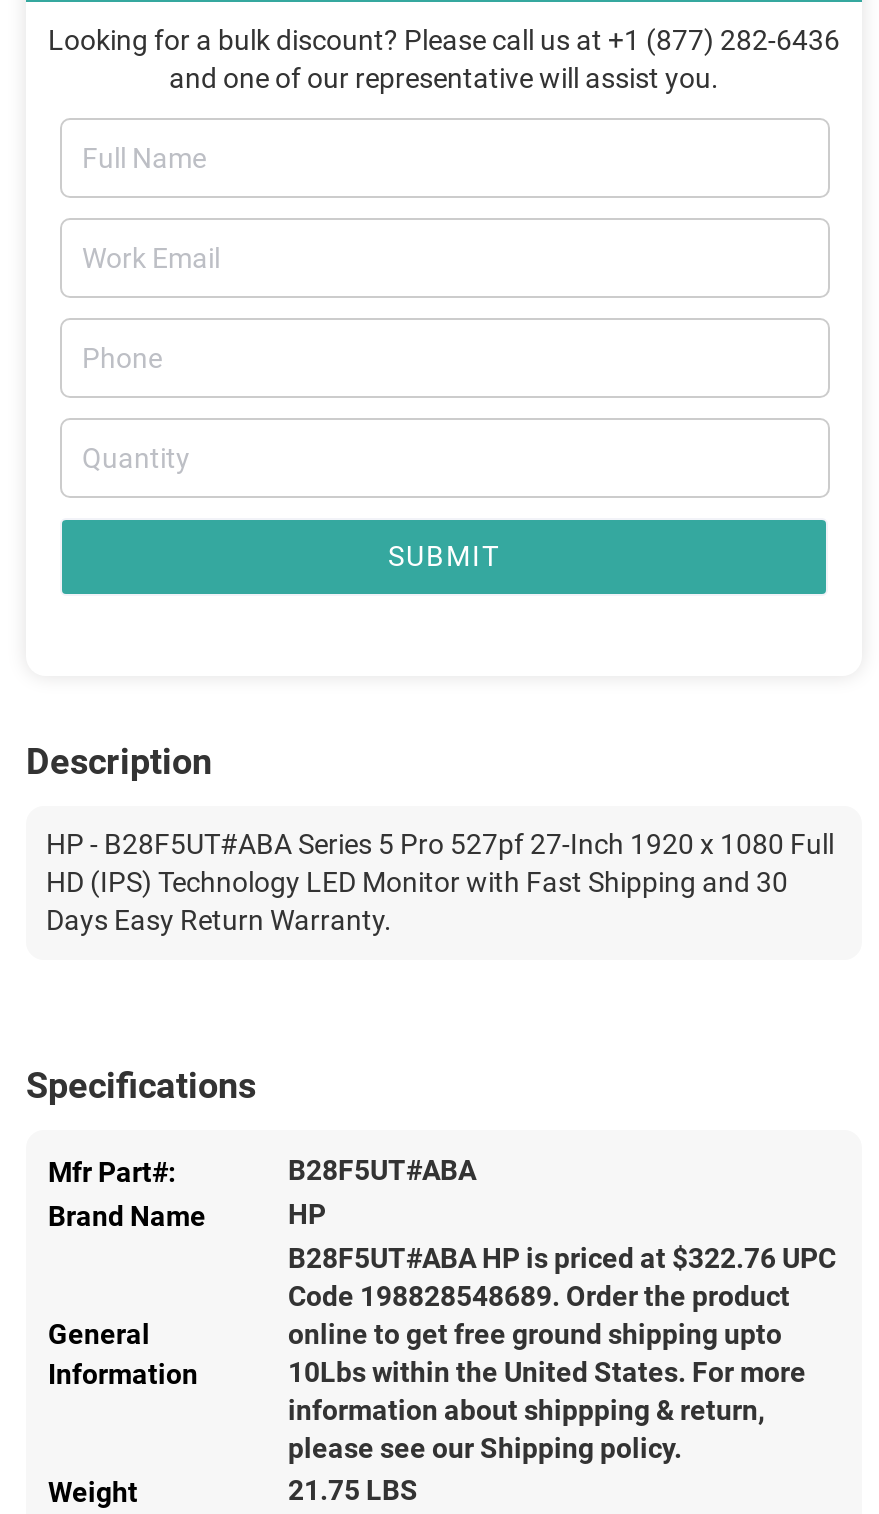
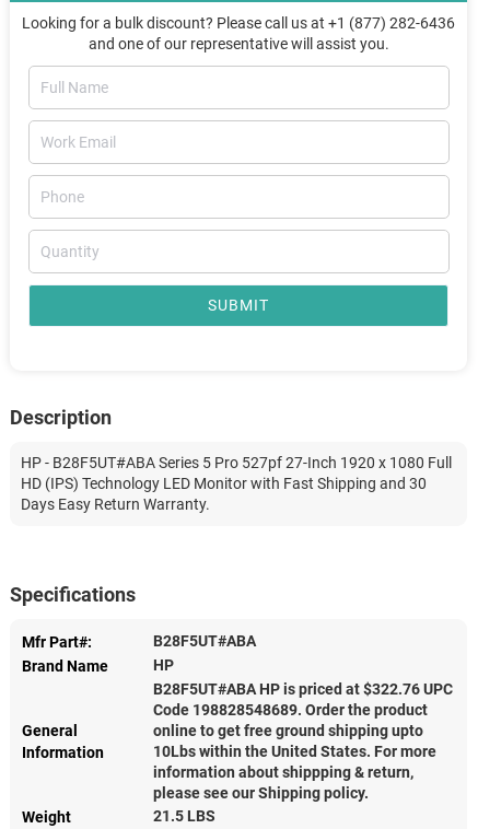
[288,1473,418,1505] 21.75 LBS -> [153,807,215,824] 21.5 LBS

